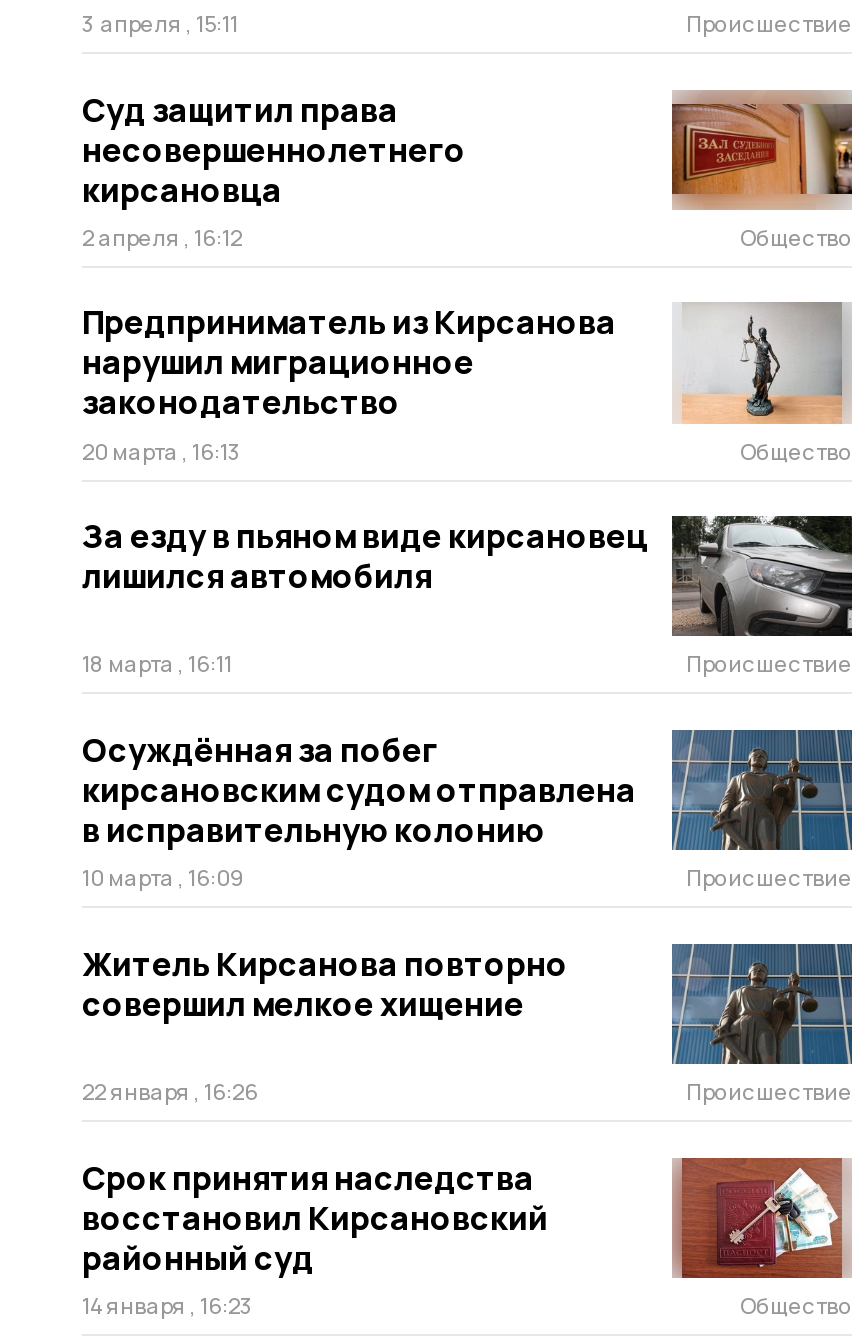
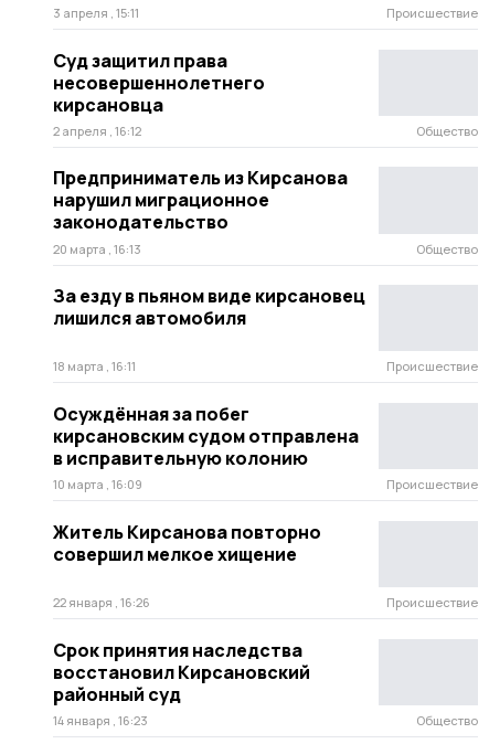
[670,90,854,210] [image] -> none
[678,302,850,424] [image] -> none
[670,514,854,638] [image] -> none
[670,728,854,852] [image] -> none
[670,942,854,1066] [image] -> none
[672,1156,852,1280] [image] -> none

